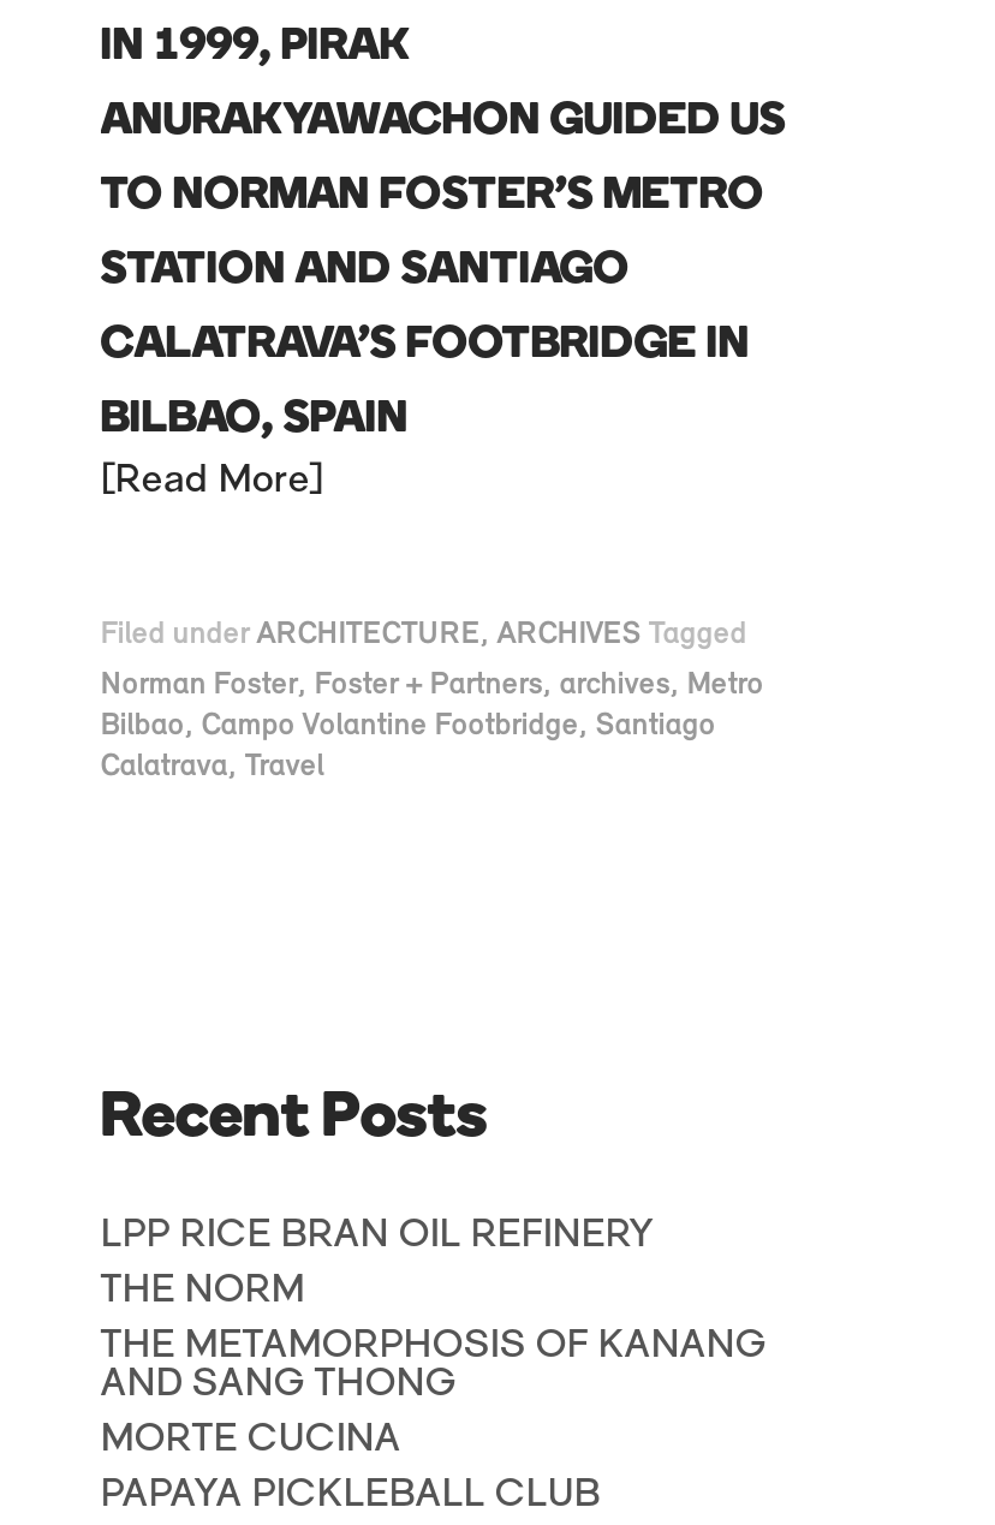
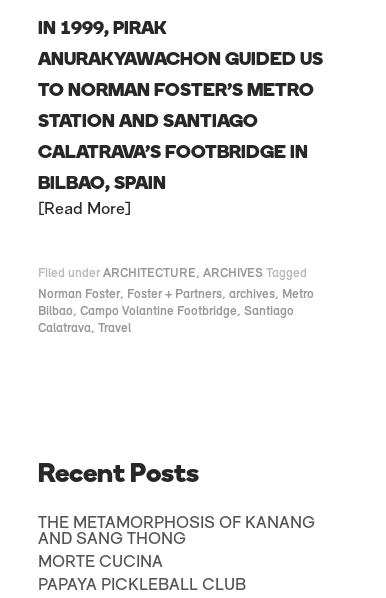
[100,1216,653,1310] LPP RICE BRAN OIL REFINERY | THE NORM -> none

